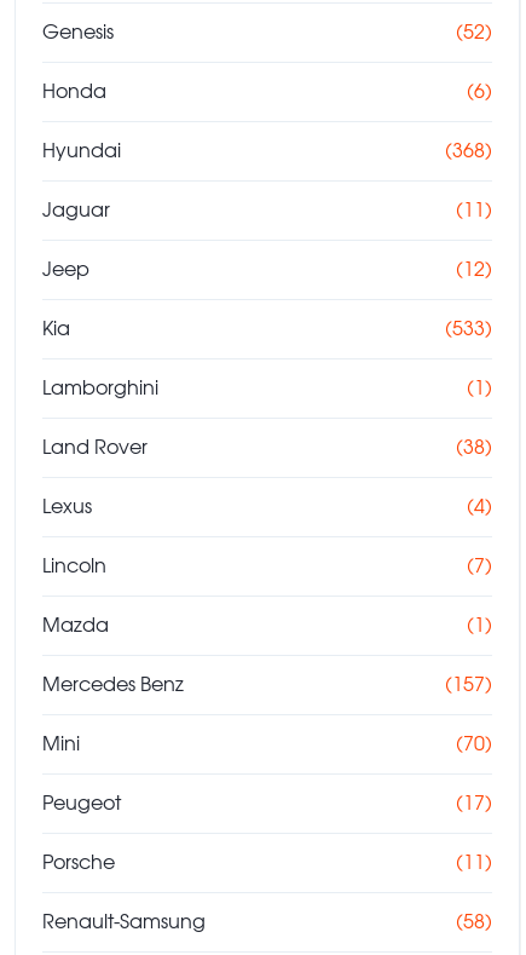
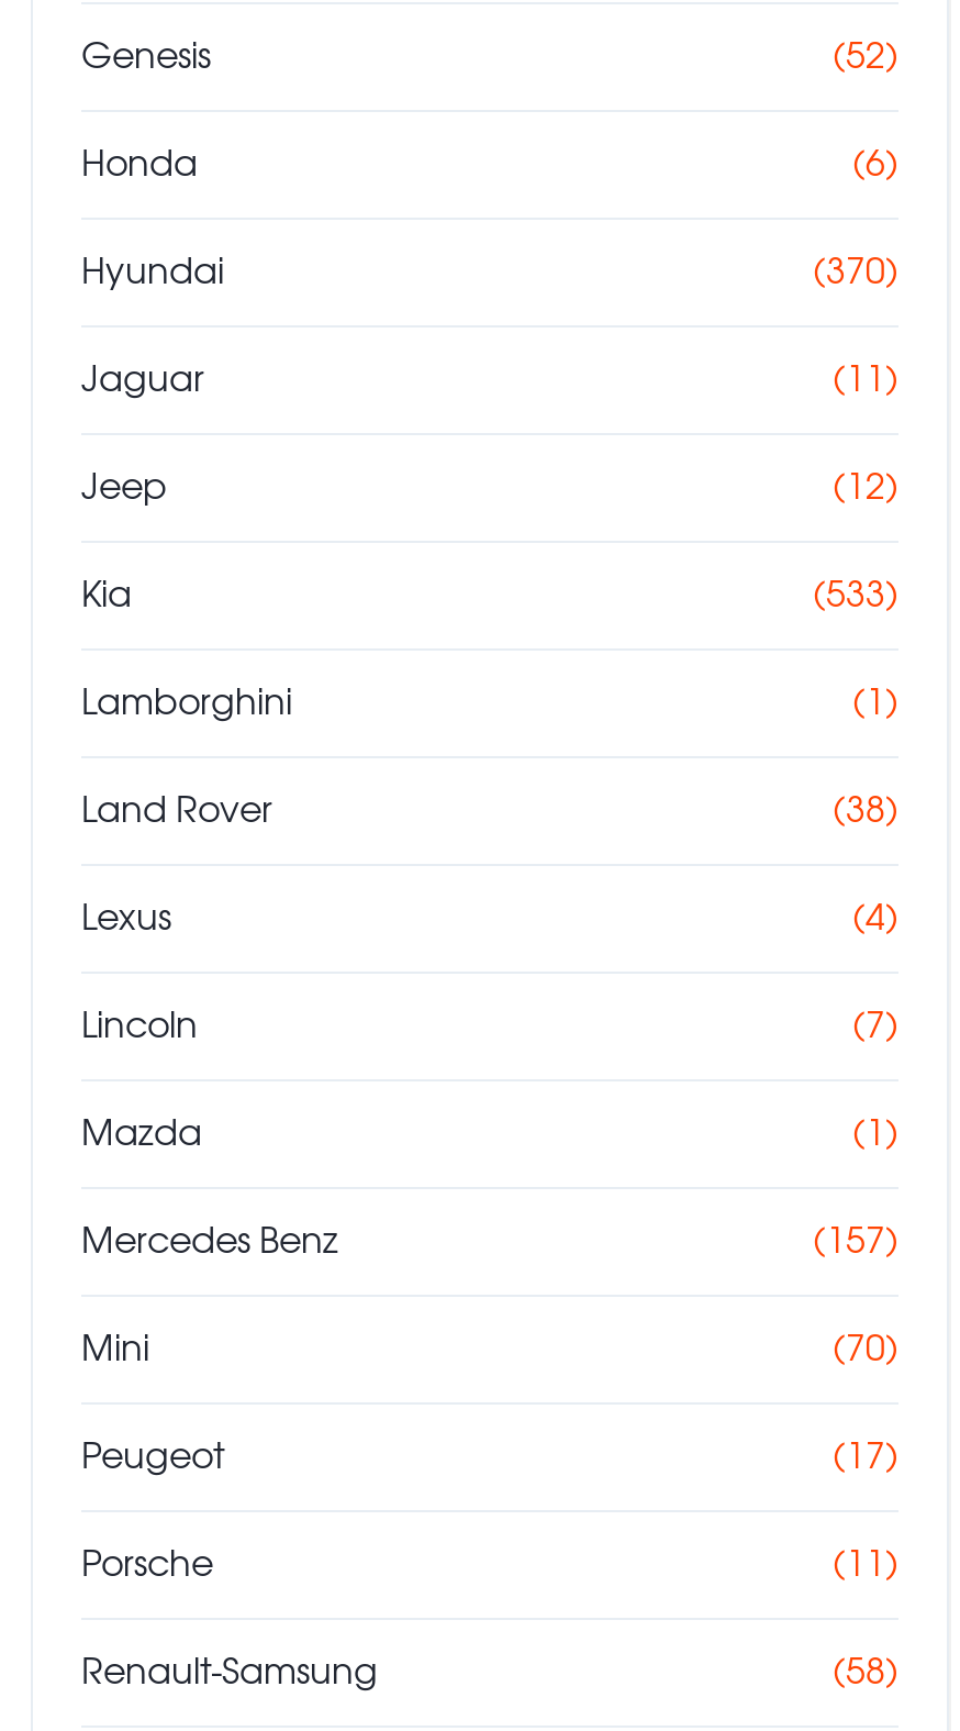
[445,141,492,160] (368) -> [813,254,898,289] (370)

